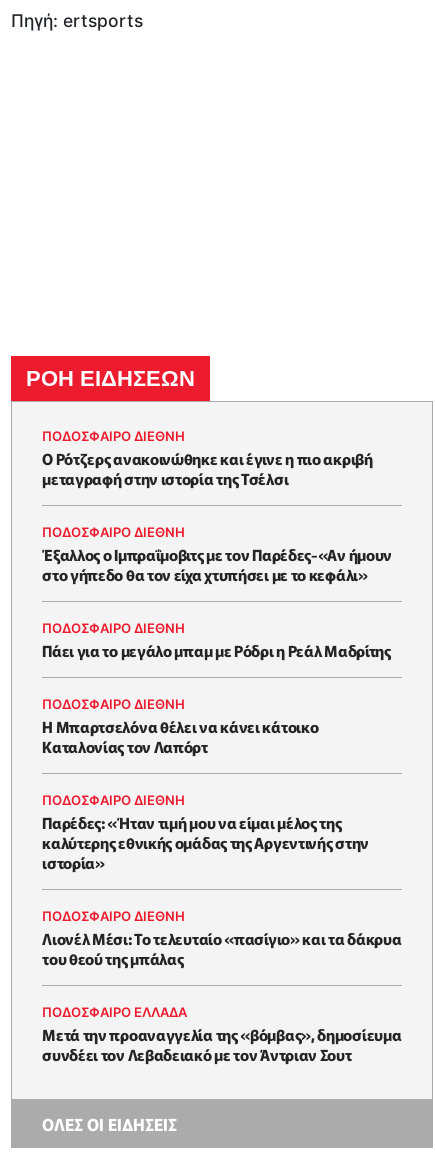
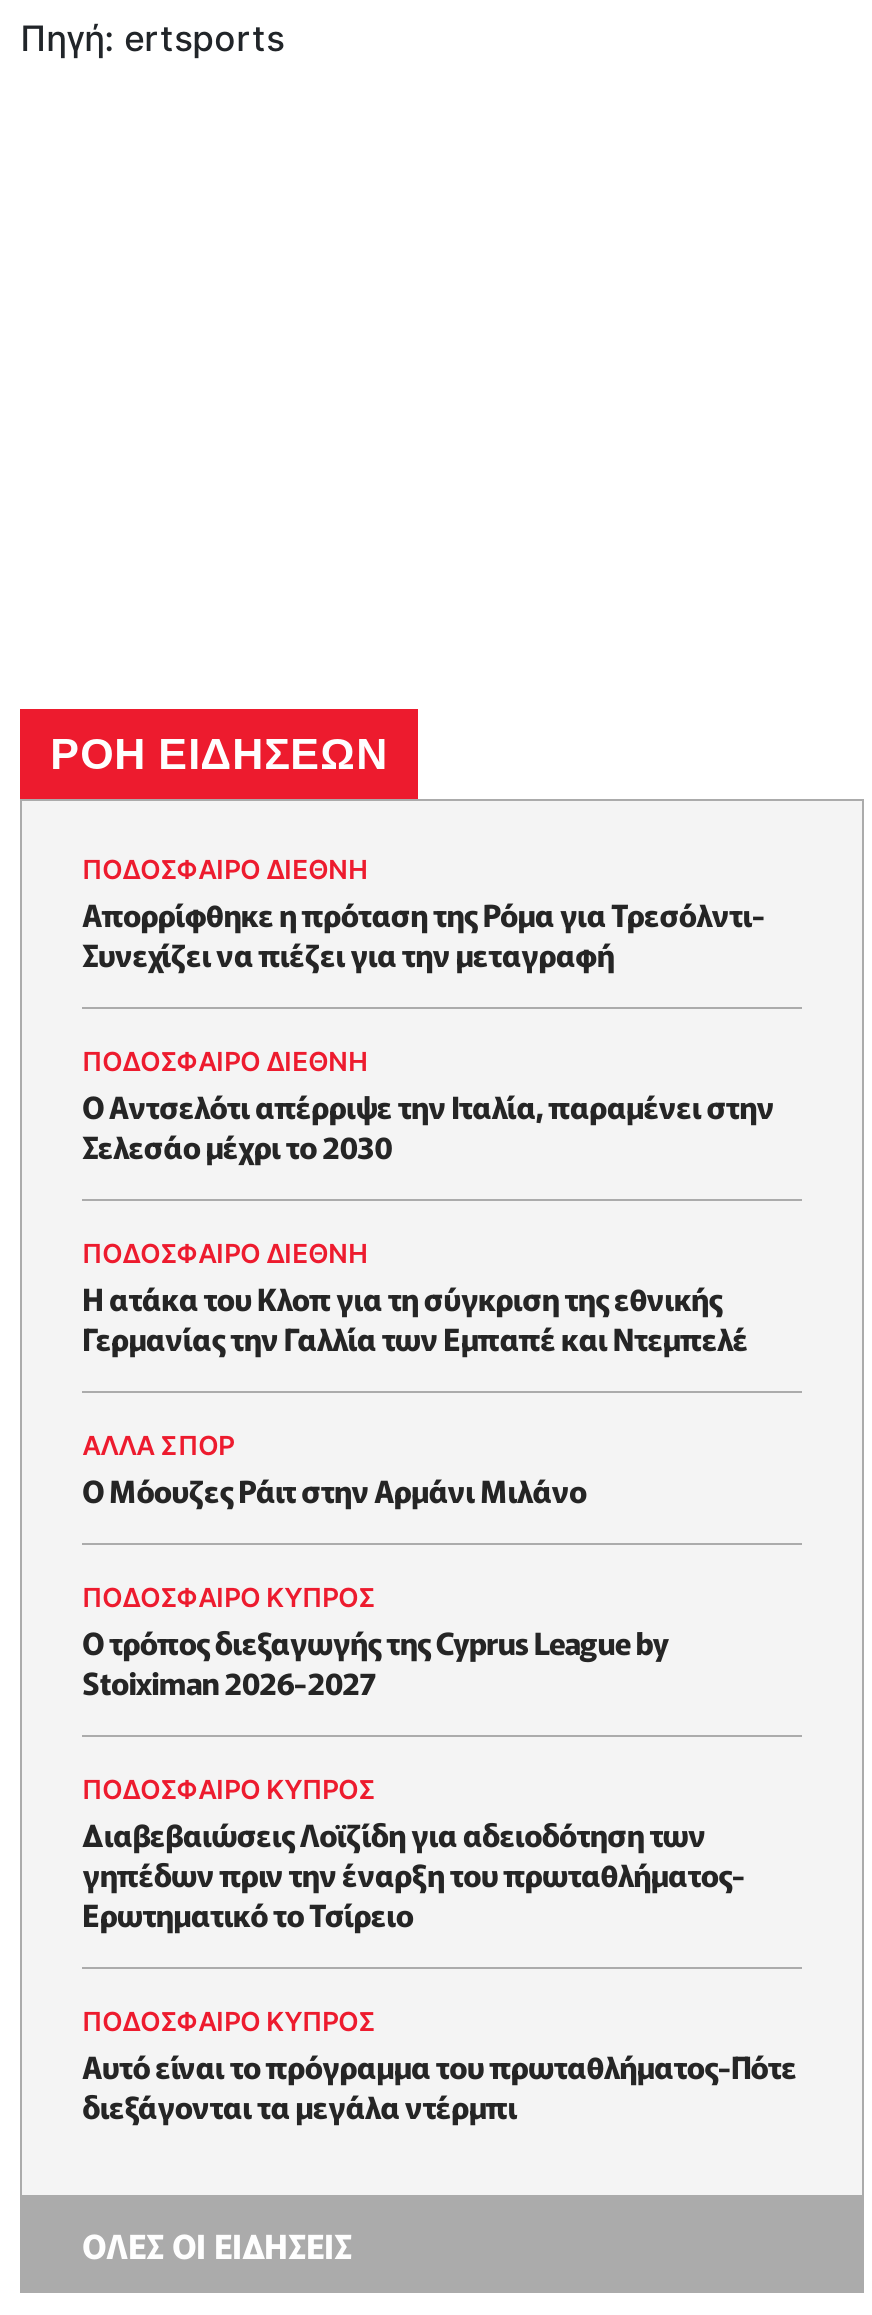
[42,447,373,489] Ο Ρότζερς ανακοινώθηκε και έγινε η πιο ακριβή | μεταγραφή στην ιστορία της Τσέλσι -> [82,891,765,975] Απορρίφθηκε η πρόταση της Ρόμα για Τρεσόλντι- | Συνεχίζει να πιέζει για την μεταγραφή
[42,543,392,585] Έξαλλος ο Ιμπραΐμοβιτς με τον Παρέδες-«Αν ήμουν | στο γήπεδο θα τον είχα χτυπήσει με το κεφάλι» -> [82,1083,774,1167] Ο Αντσελότι απέρριψε την Ιταλία, παραμένει στην | Σελεσάο μέχρι το 2030
[42,639,391,661] Πάει για το μεγάλο μπαμ με Ρόδρι η Ρεάλ Μαδρίτης -> [82,1275,748,1359] Η ατάκα του Κλοπ για τη σύγκριση της εθνικής | Γερμανίας την Γαλλία των Εμπαπέ και Ντεμπελέ
[42,696,318,757] ΠΟΔΟΣΦΑΙΡΟ ΔΙΕΘΝΗ | Η Μπαρτσελόνα θέλει να κάνει κάτοικο | Καταλονίας τον Λαπόρτ -> [82,1429,586,1511] ΑΛΛΑ ΣΠΟΡ | Ο Μόουζες Ράιτ στην Αρμάνι Μιλάνο
[42,792,369,873] ΠΟΔΟΣΦΑΙΡΟ ΔΙΕΘΝΗ | Παρέδες: «Ήταν τιμή μου να είμαι μέλος της | καλύτερης εθνικής ομάδας της Αργεντινής στην | ιστορία» -> [82,1581,668,1703] ΠΟΔΟΣΦΑΙΡΟ ΚΥΠΡΟΣ | Ο τρόπος διεξαγωγής της Cyprus League by | Stoiximan 2026-2027
[42,908,401,969] ΠΟΔΟΣΦΑΙΡΟ ΔΙΕΘΝΗ | Λιονέλ Μέσι: Το τελευταίο «πασίγιο» και τα δάκρυα | του θεού της μπάλας -> [82,1773,745,1935] ΠΟΔΟΣΦΑΙΡΟ ΚΥΠΡΟΣ | Διαβεβαιώσεις Λοϊζίδη για αδειοδότηση των | γηπέδων πριν την έναρξη του πρωταθλήματος- | Ερωτηματικό το Τσίρειο
[42,1004,401,1065] ΠΟΔΟΣΦΑΙΡΟ ΕΛΛΑΔΑ | Μετά την προαναγγελία της «βόμβας», δημοσίευμα | συνδέει τον Λεβαδειακό με τον Άντριαν Σουτ -> [82,2005,797,2127] ΠΟΔΟΣΦΑΙΡΟ ΚΥΠΡΟΣ | Αυτό είναι το πρόγραμμα του πρωταθλήματος-Πότε | διεξάγονται τα μεγάλα ντέρμπι

